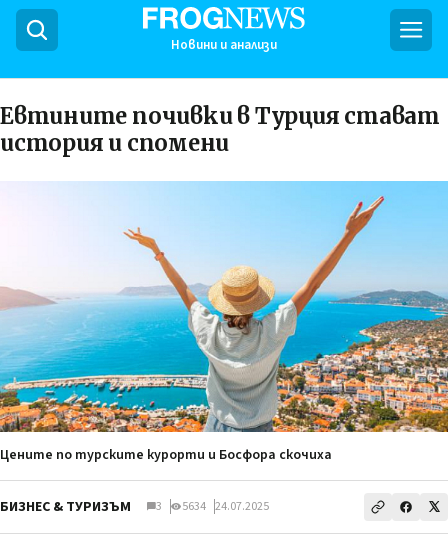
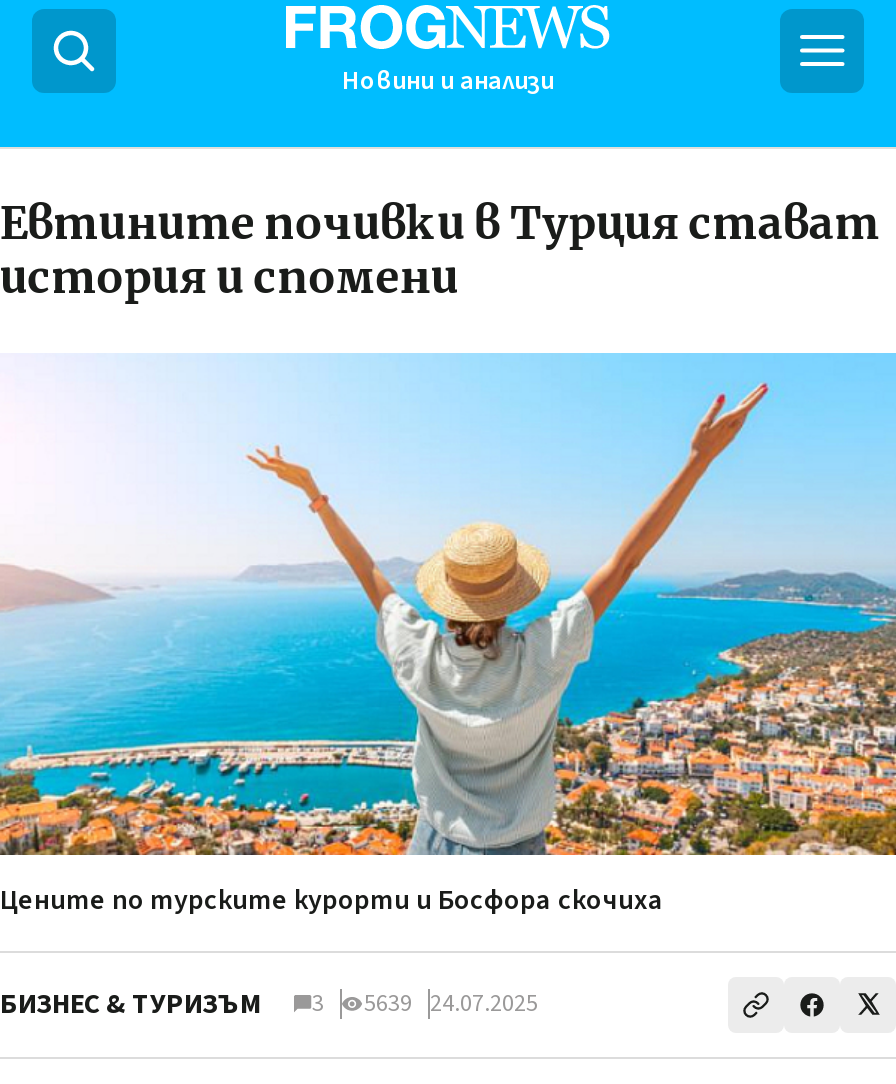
[0,497,269,517] БИЗНЕС & ТУРИЗЪМ 3 5634 24.07.2025 -> [0,985,538,1025] БИЗНЕС & ТУРИЗЪМ 3 5639 24.07.2025

